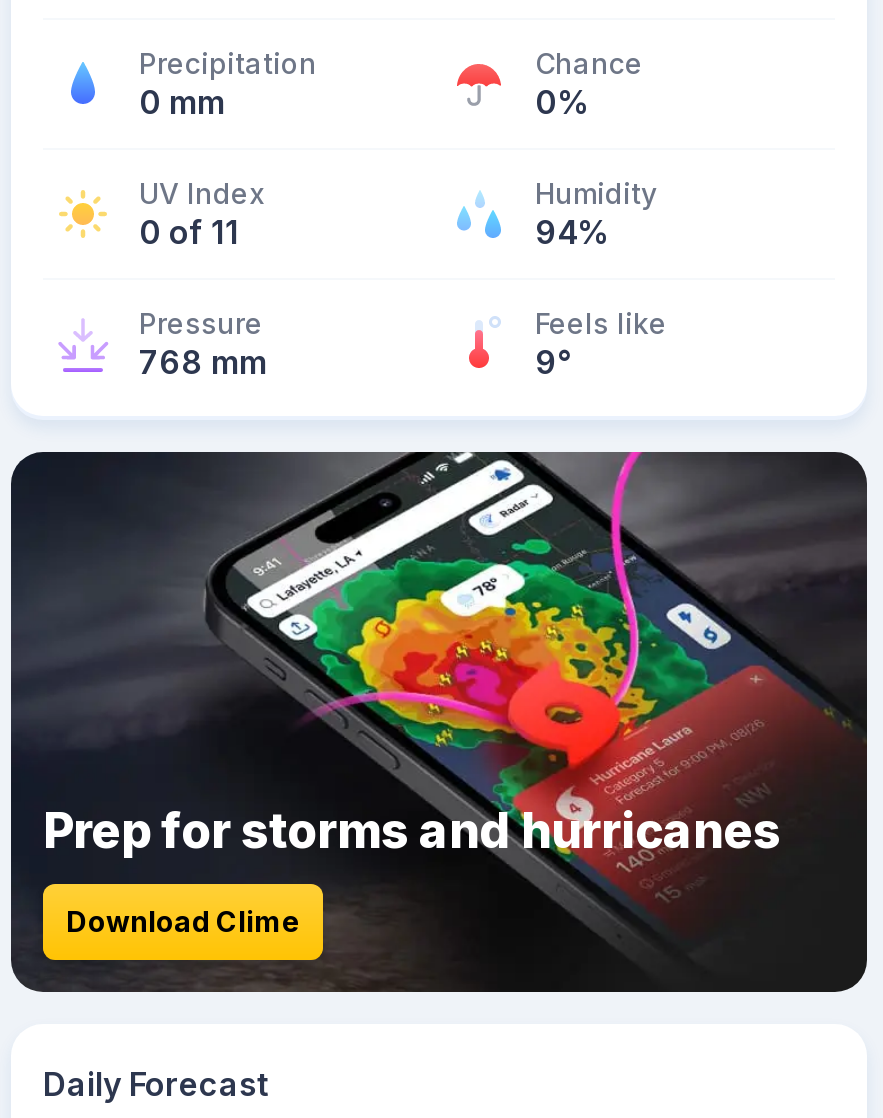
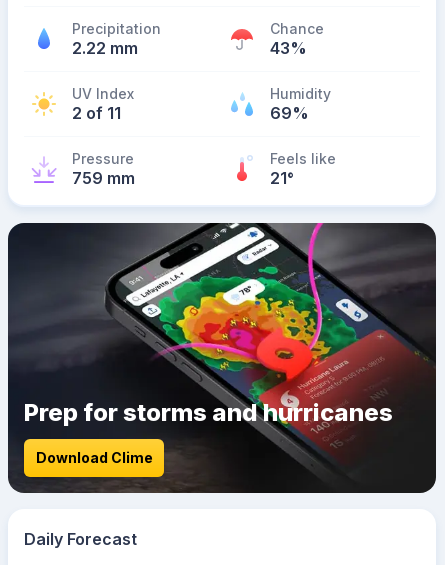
[139,82,225,122] 0 mm -> [72,38,138,58] 2.22 mm
[535,82,591,122] 0% -> [270,38,307,58] 43%
[139,212,239,252] 0 of 11 -> [72,103,121,123] 2 of 11
[535,212,611,252] 94% -> [270,103,309,123] 69%
[139,342,267,382] 768 mm -> [72,168,135,188] 759 mm
[535,342,571,382] 9° -> [270,168,294,188] 21°

